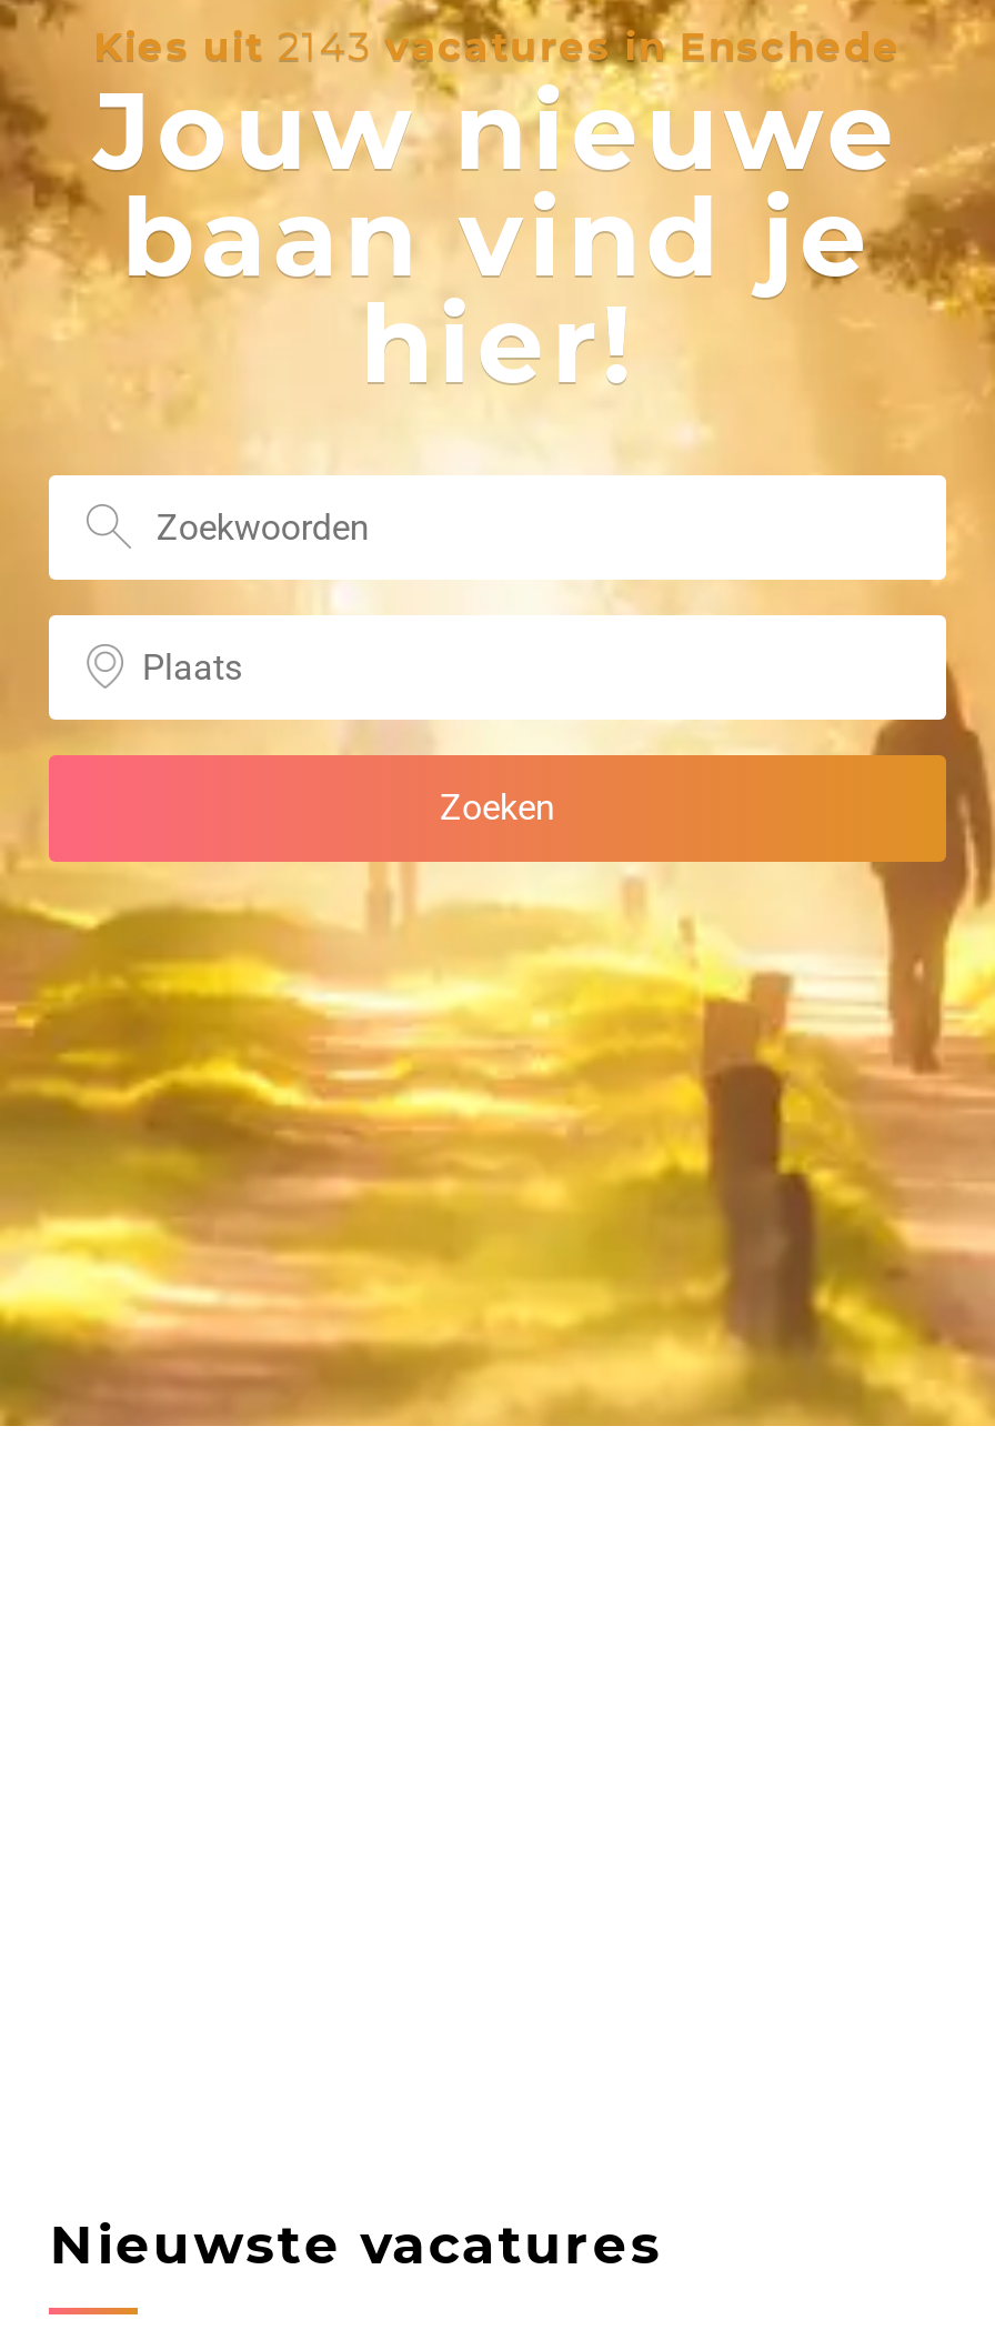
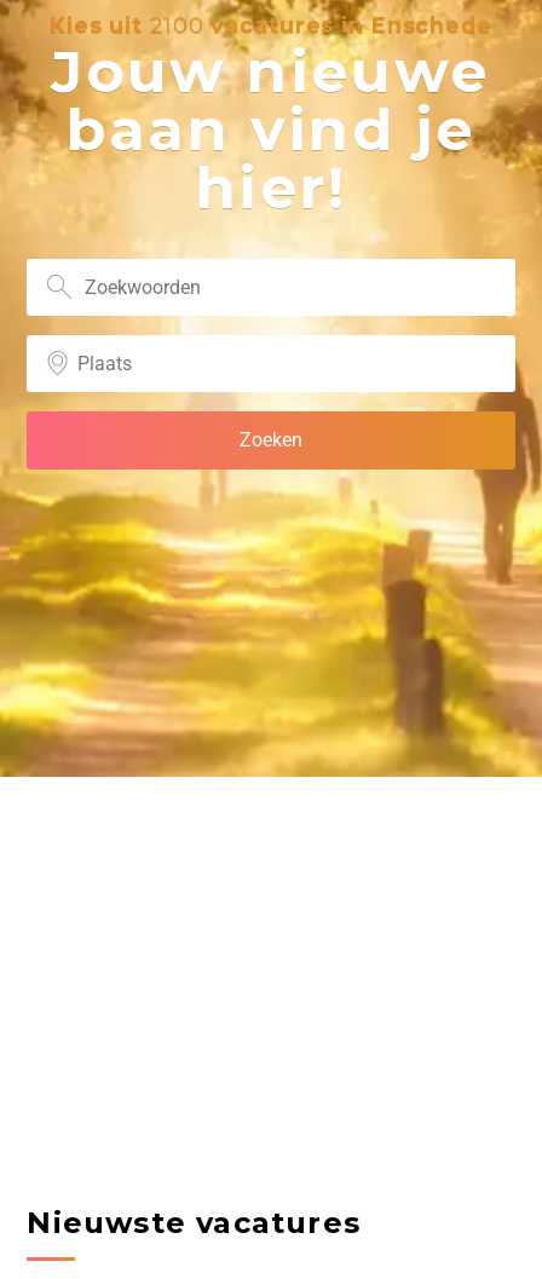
[94,22,901,69] Kies uit 2143 vacatures in Enschede -> [50,12,492,38] Kies uit 2100 vacatures in Enschede

